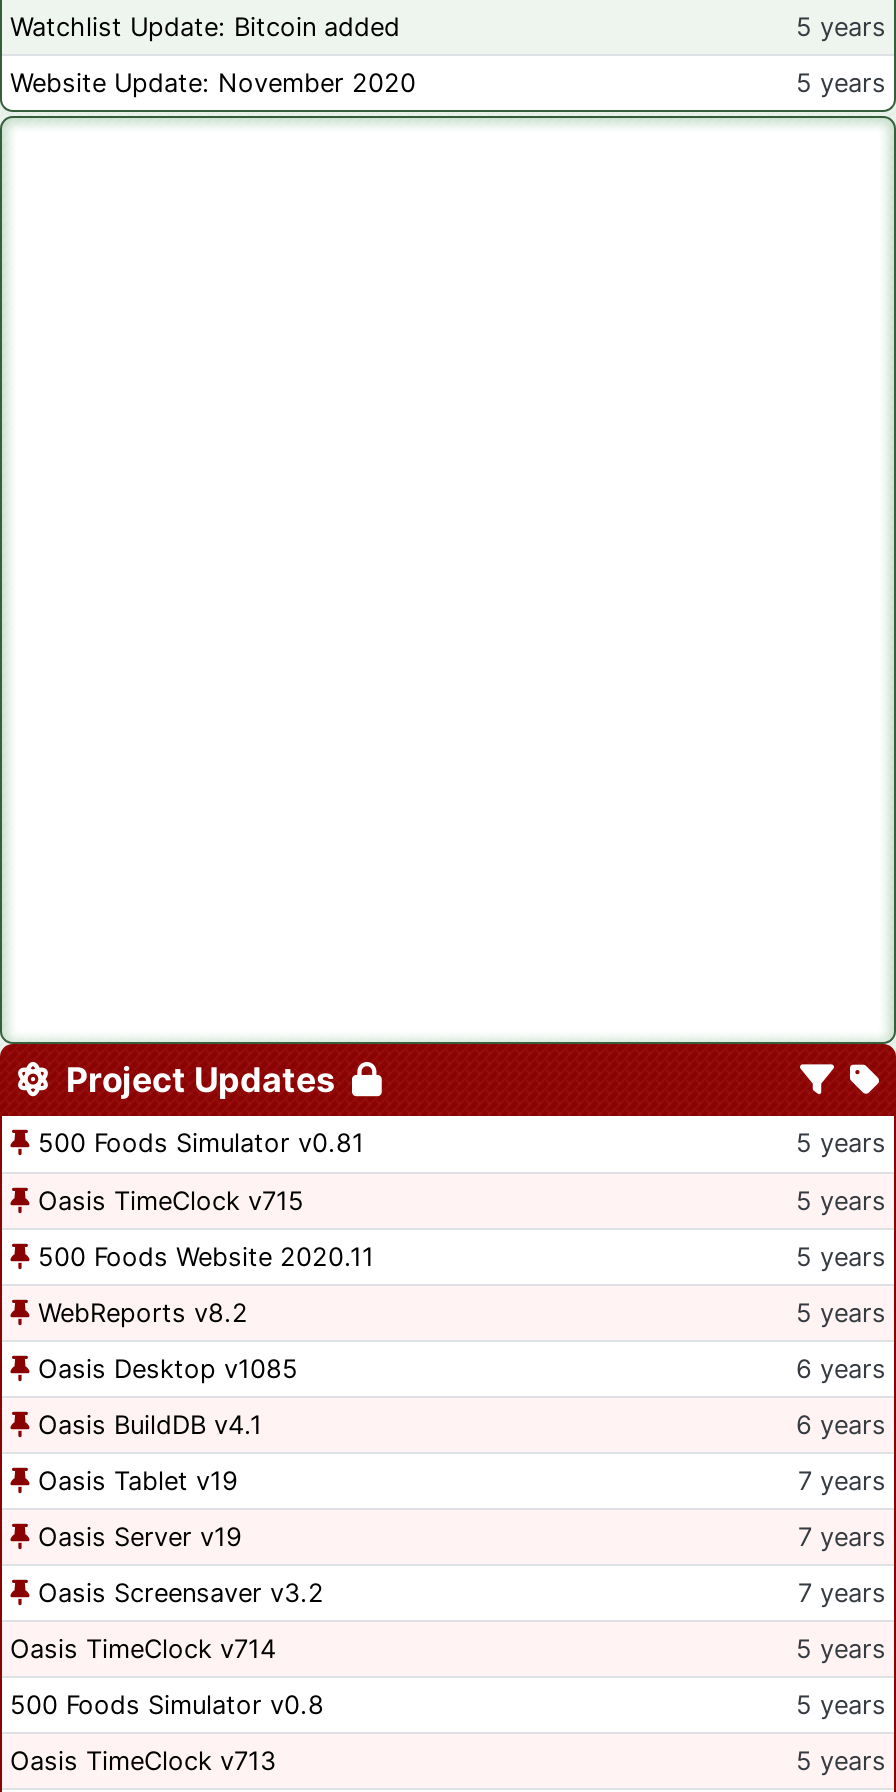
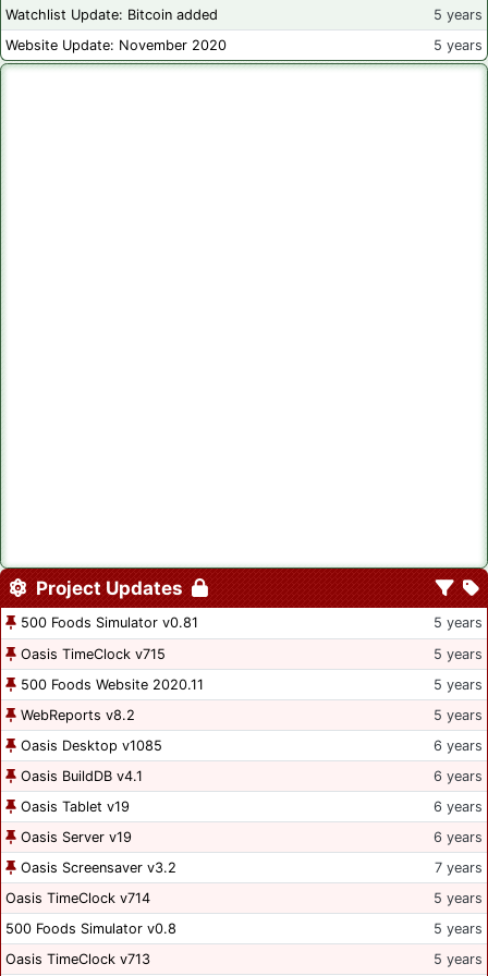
[798,1466,886,1496] 7 years -> [434,799,483,815] 6 years
[798,1522,886,1552] 7 years -> [434,829,483,846] 6 years

